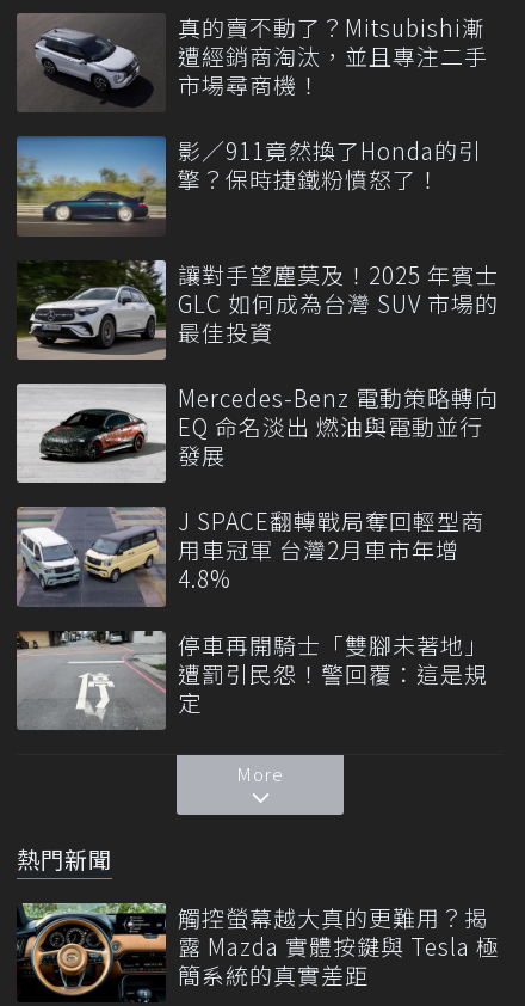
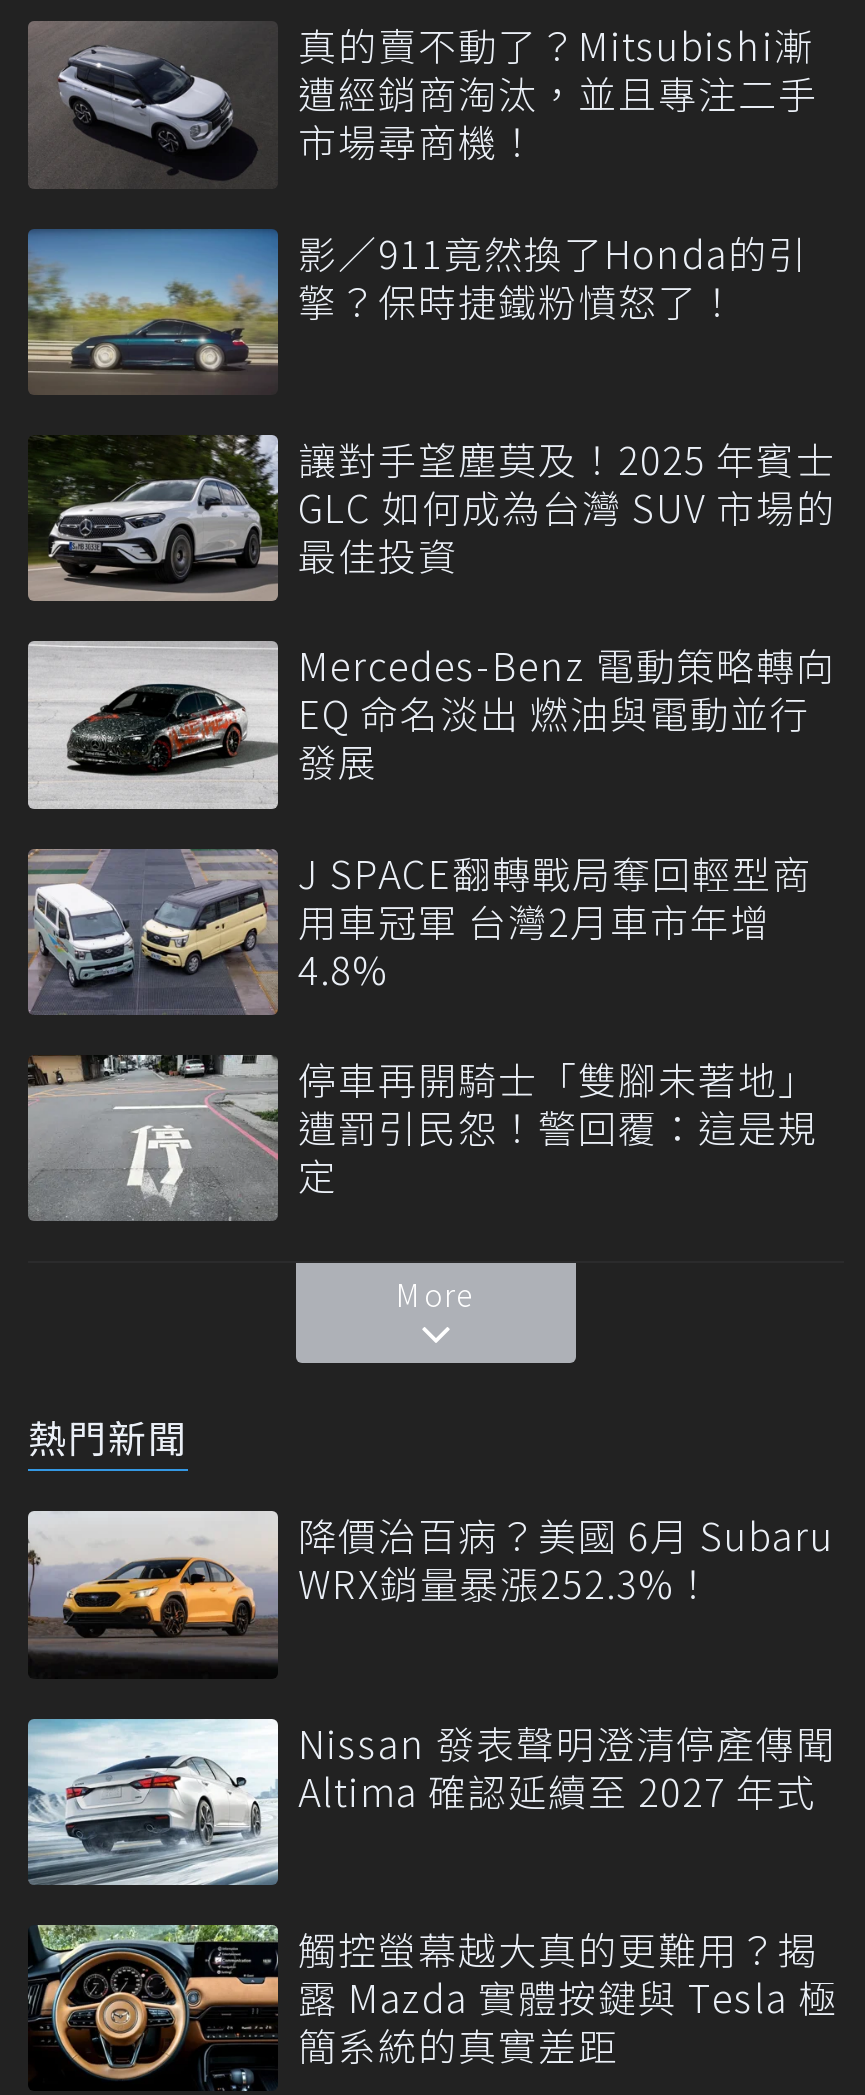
none -> [26,1716,280,1886] [image]
none -> [28,1508,836,1817] [image] | 降價治百病？美國 6月 Subaru | WRX銷量暴漲252.3%！ | Nissan 發表聲明澄清停產傳聞 | Altima 確認延續至 2027 年式

